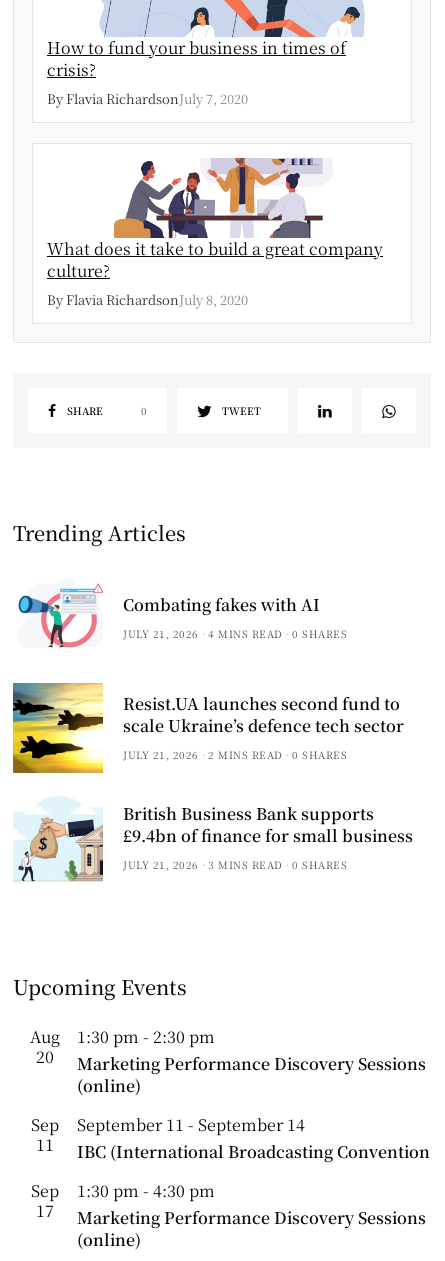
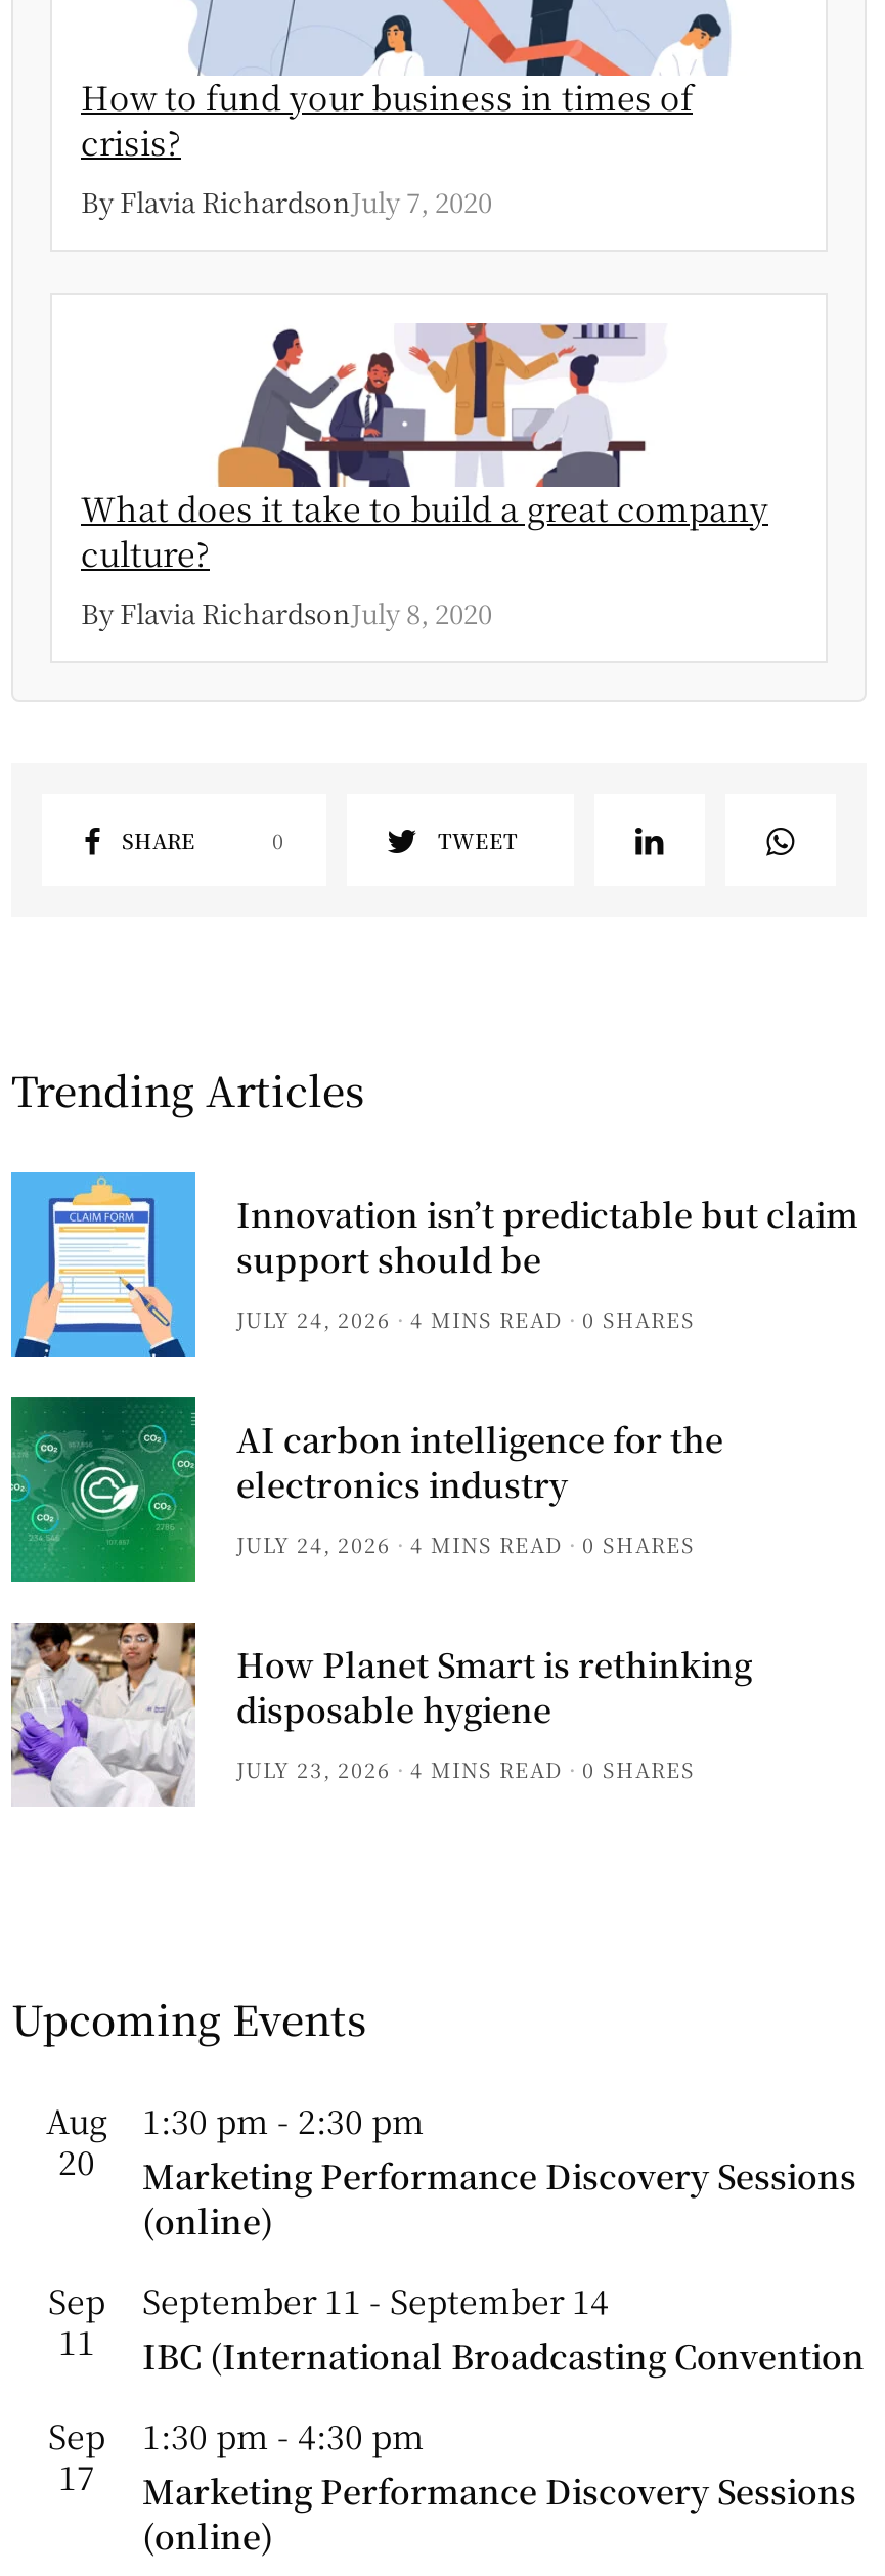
[13,573,320,652] [image] | Combating fakes with AI | JULY 21, 2026 -> [9,1170,858,1359] [image] | Innovation isn’t predictable but claim | support should be | JULY 24, 2026
[12,682,404,774] [image] | Resist.UA launches second fund to | scale Ukraine’s defence tech sector | JULY 21, 2026 | 2 MINS READ -> [9,1395,723,1584] [image] | AI carbon intelligence for the | electronics industry | JULY 24, 2026 | 4 MINS READ
[13,793,413,882] [image] | British Business Bank supports | £9.4bn of finance for small business | JULY 21, 2026 | 3 MINS READ -> [9,1620,752,1807] [image] | How Planet Smart is rethinking | disposable hygiene | JULY 23, 2026 | 4 MINS READ

